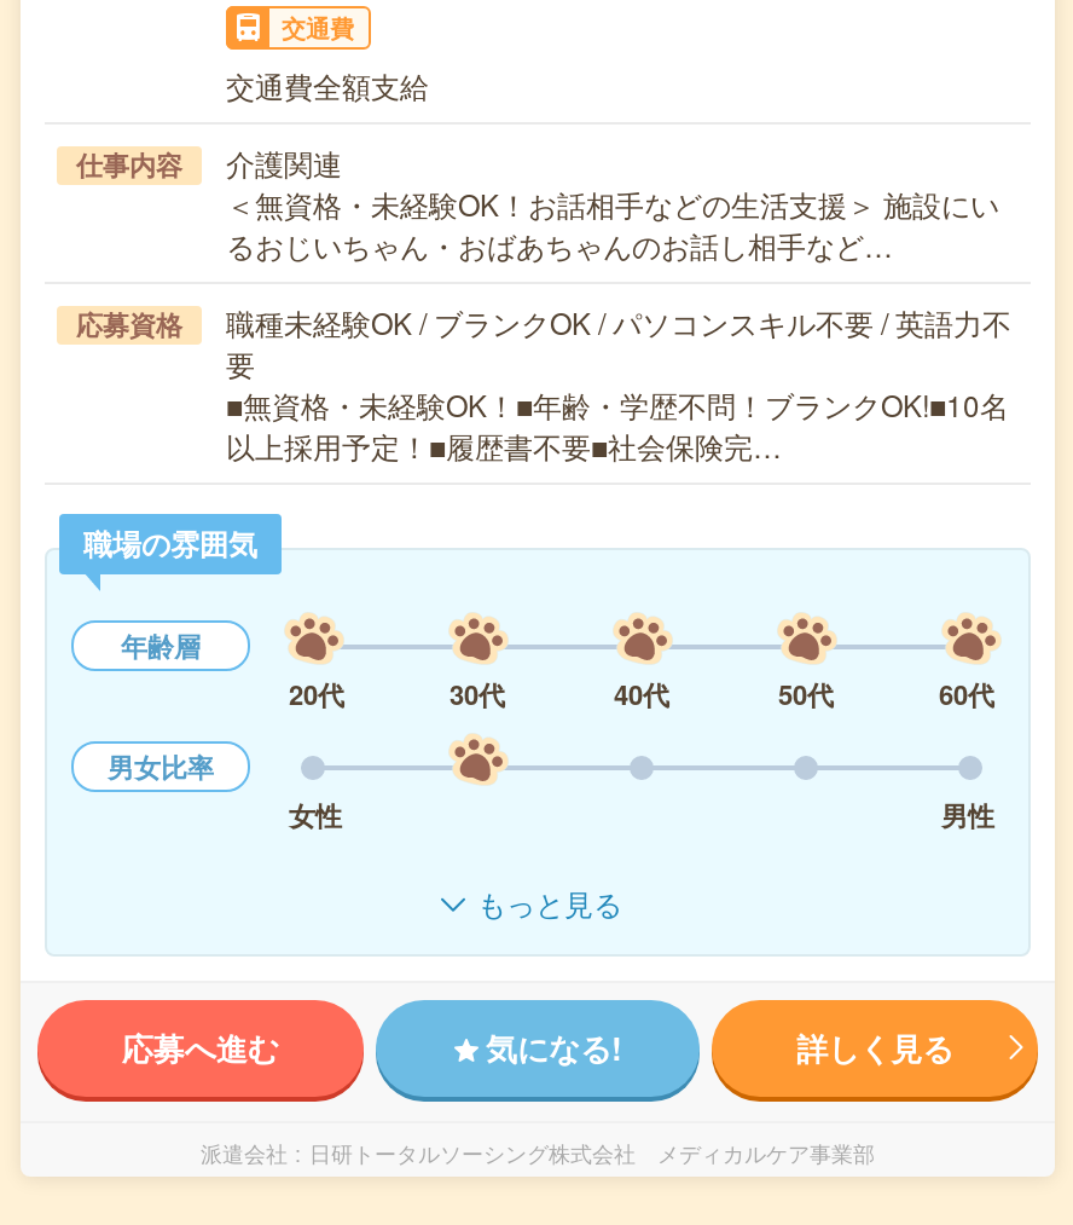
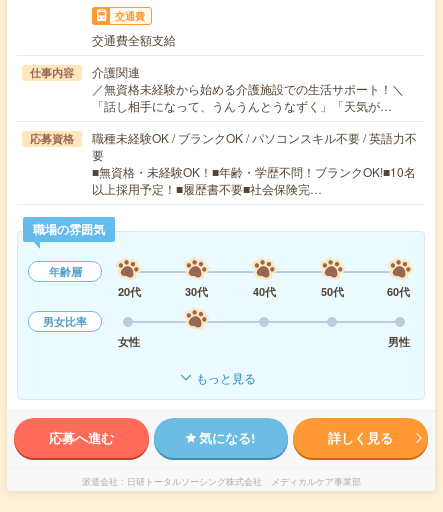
[226,183,999,265] ＜無資格・未経験OK！お話相手などの生活支援＞ 施設にい | るおじいちゃん・おばあちゃんのお話し相手など… -> [92,80,404,114] ／無資格未経験から始める介護施設での生活サポート！＼ | 「話し相手になって、うんうんとうなずく」「天気が…

